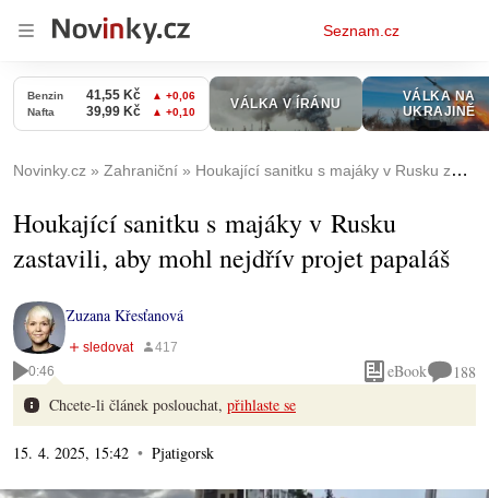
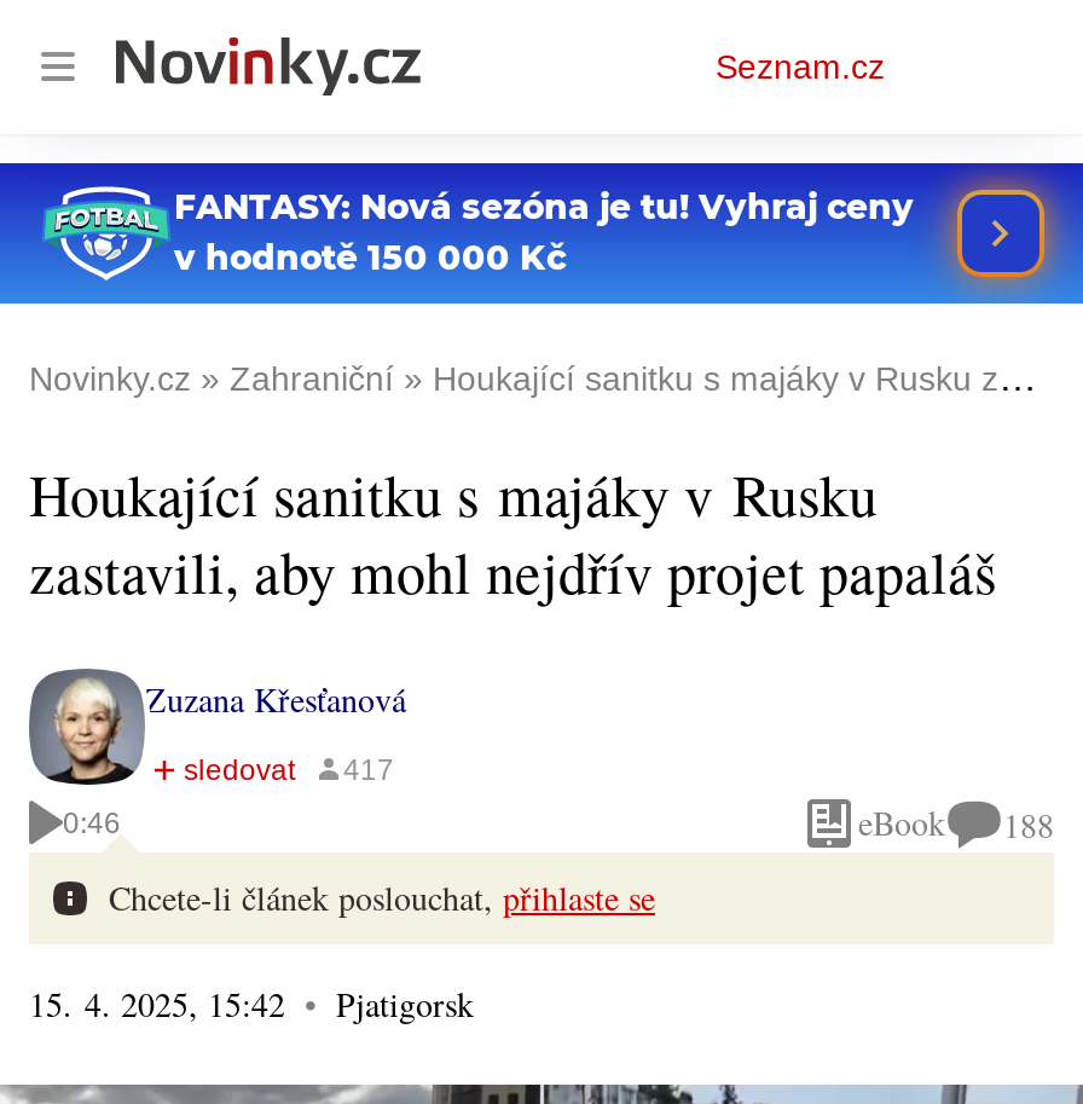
[3,74,486,137] [image] -> [7,161,1076,306] [image]

